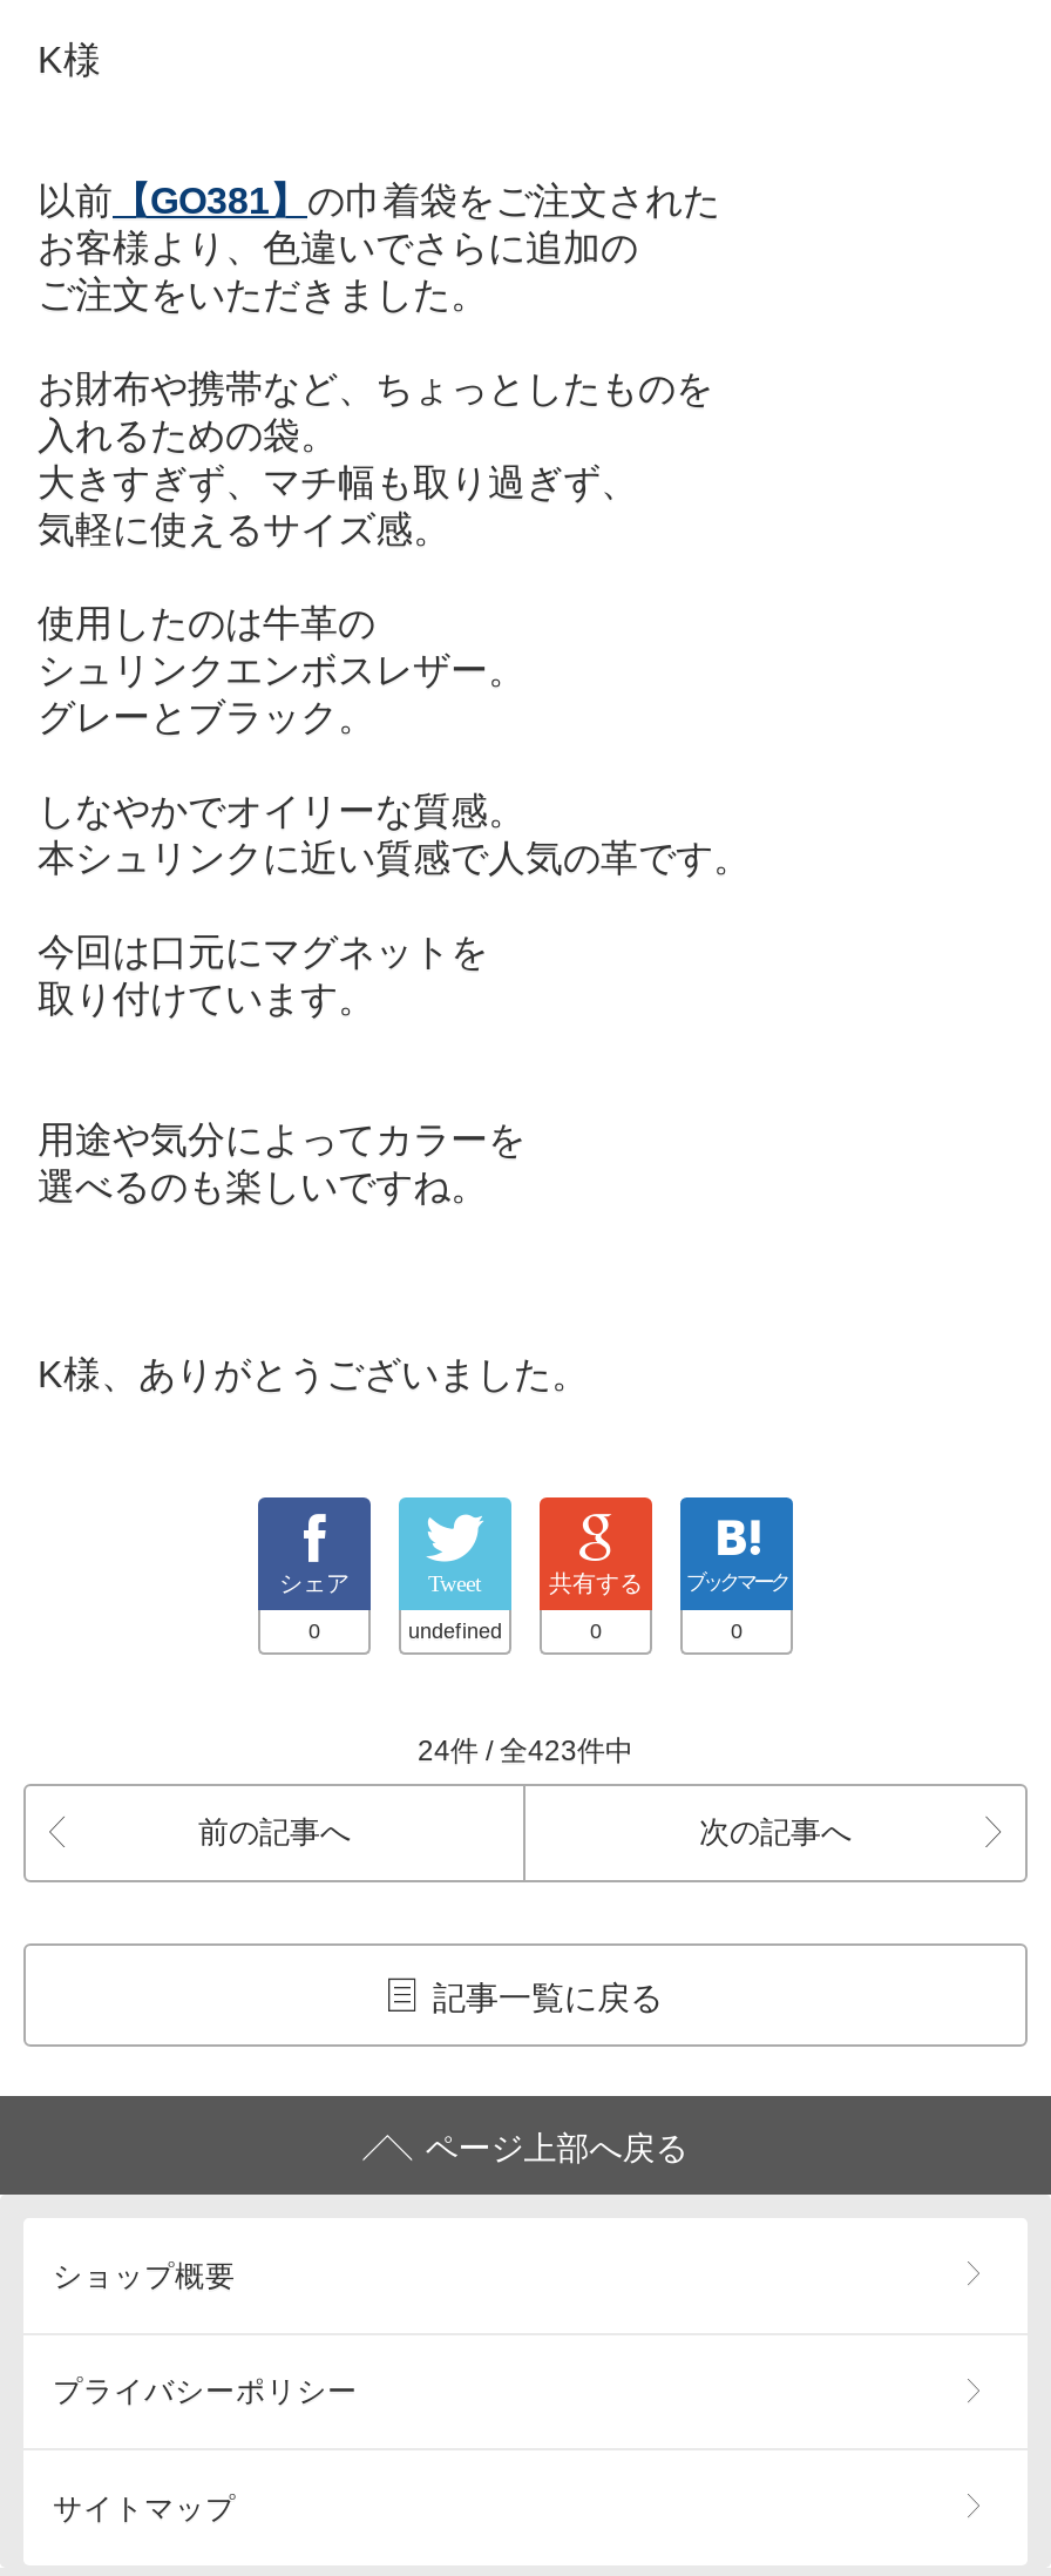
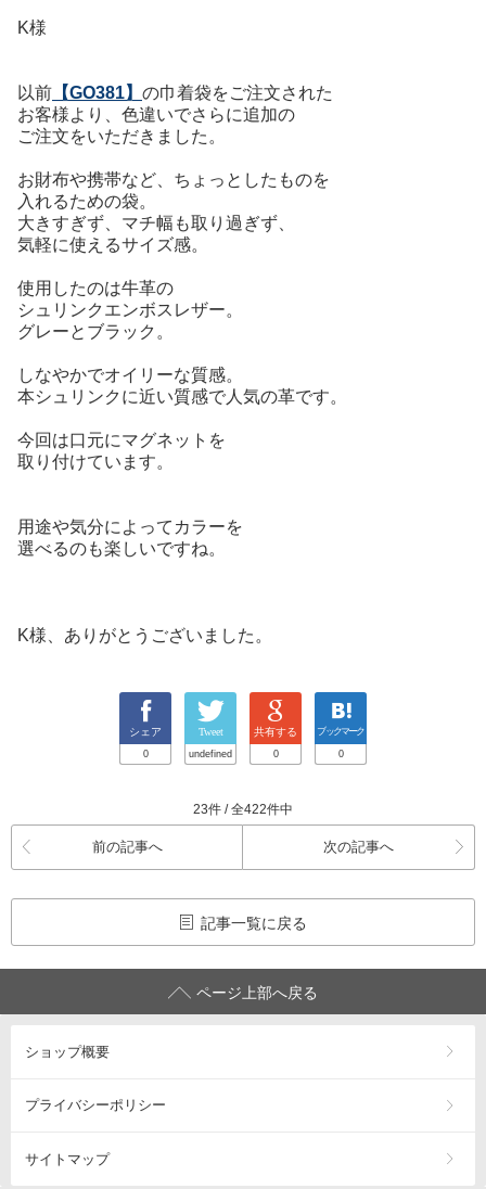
[418,1735,633,1768] 24件 / 全423件中 -> [193,802,293,817] 23件 / 全422件中

